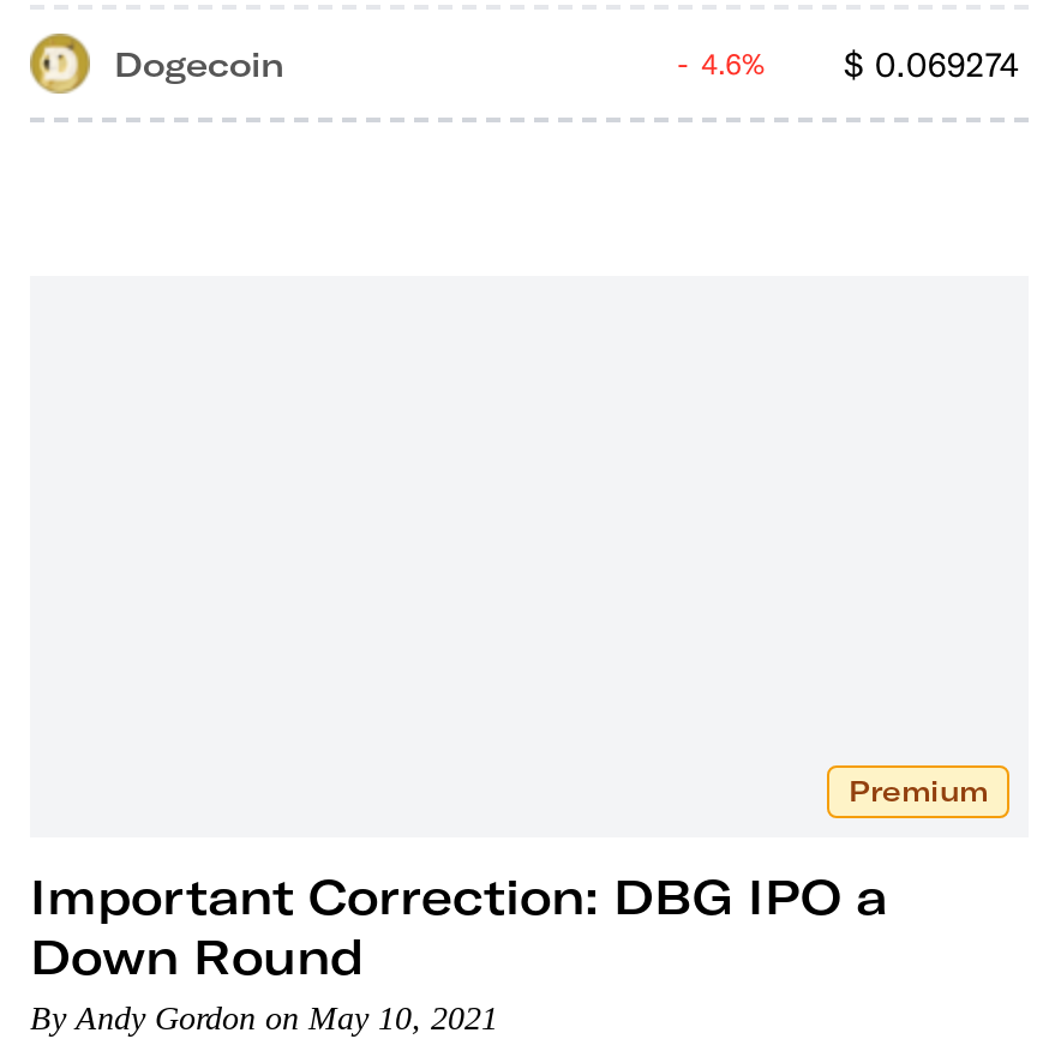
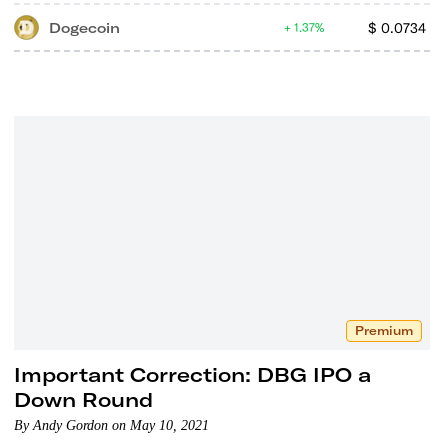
[701,44,764,80] 4.6% -> [294,19,324,34] 1.37%
[843,42,1019,85] $ 0.069274 -> [368,18,426,36] $ 0.0734

